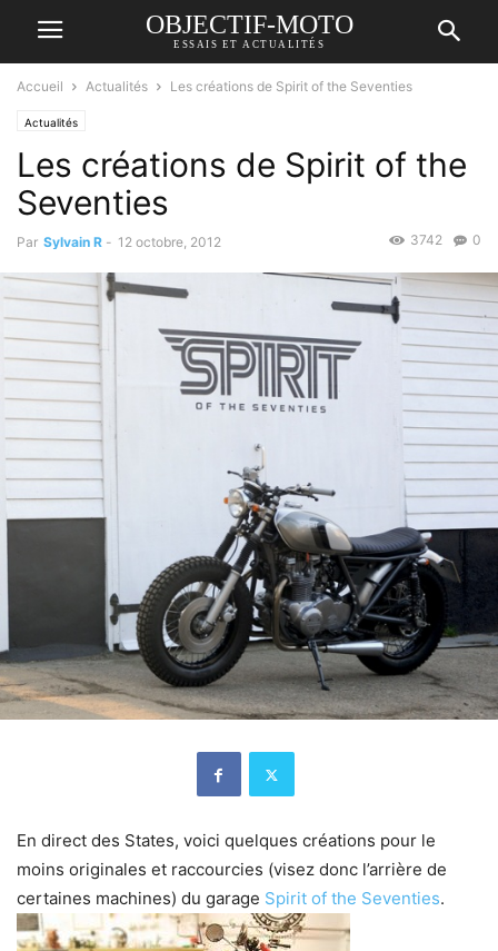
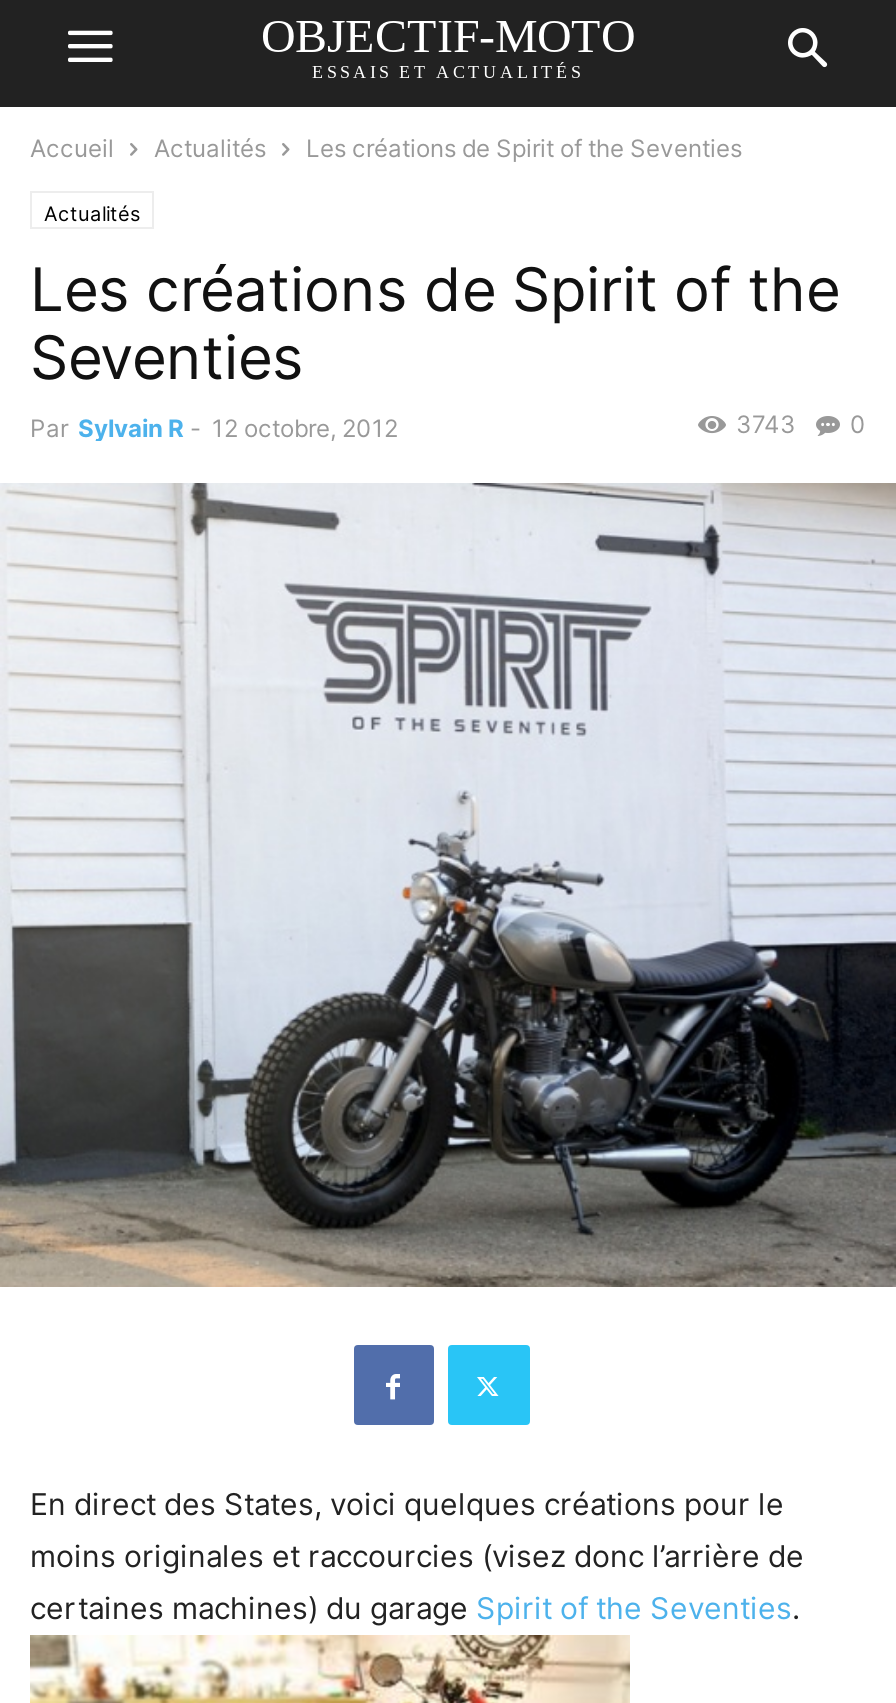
[410,231,481,248] 3742 0 -> [736,409,866,439] 3743 0

